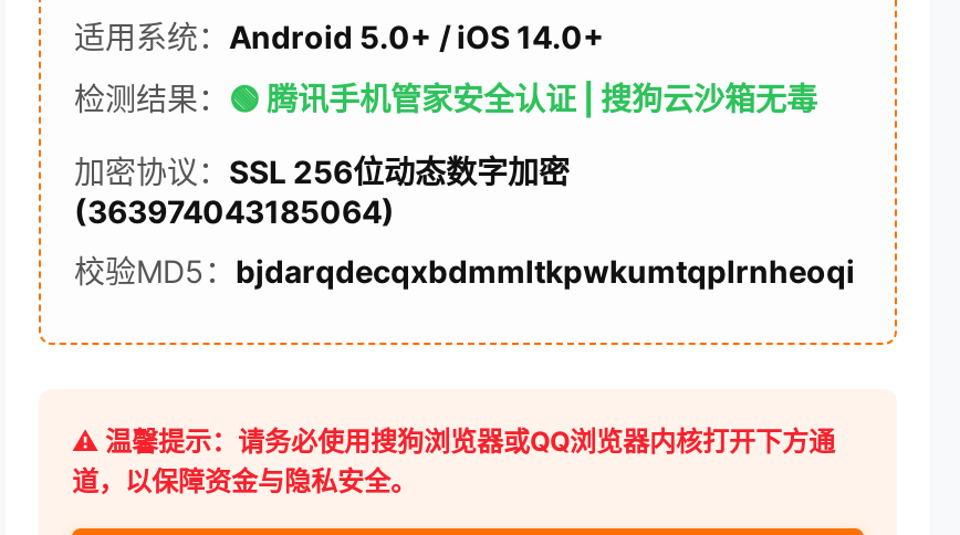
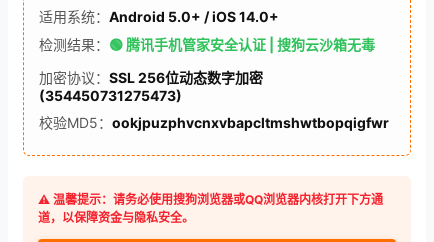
[74,192,395,230] (363974043185064) -> [39,87,182,104] (354450731275473)
[74,252,855,290] 校验MD5：bjdarqdecqxbdmmltkpwkumtqplrnheoqi -> [39,114,389,131] 校验MD5：ookjpuzphvcnxvbapcltmshwtbopqigfwr

